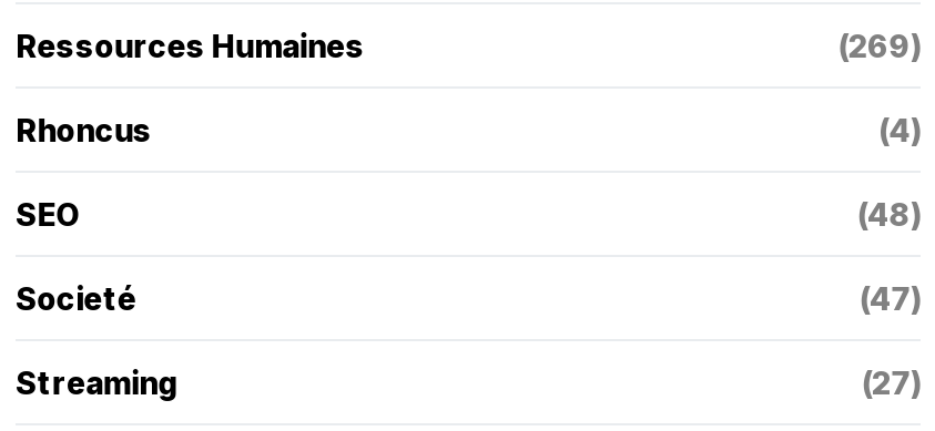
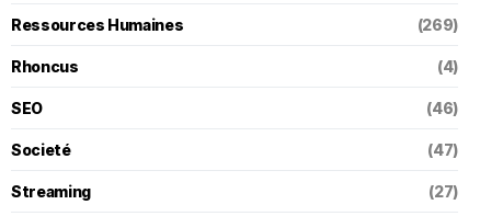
[857,195,921,233] (48) -> [427,99,458,117] (46)

